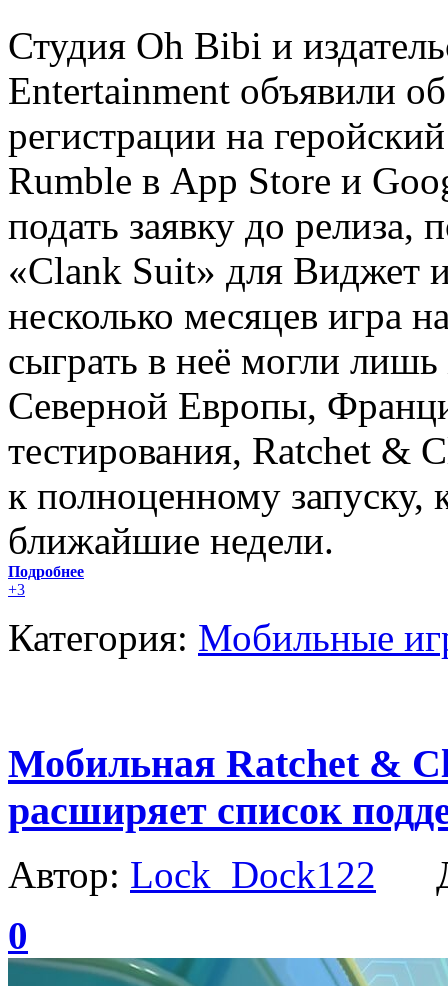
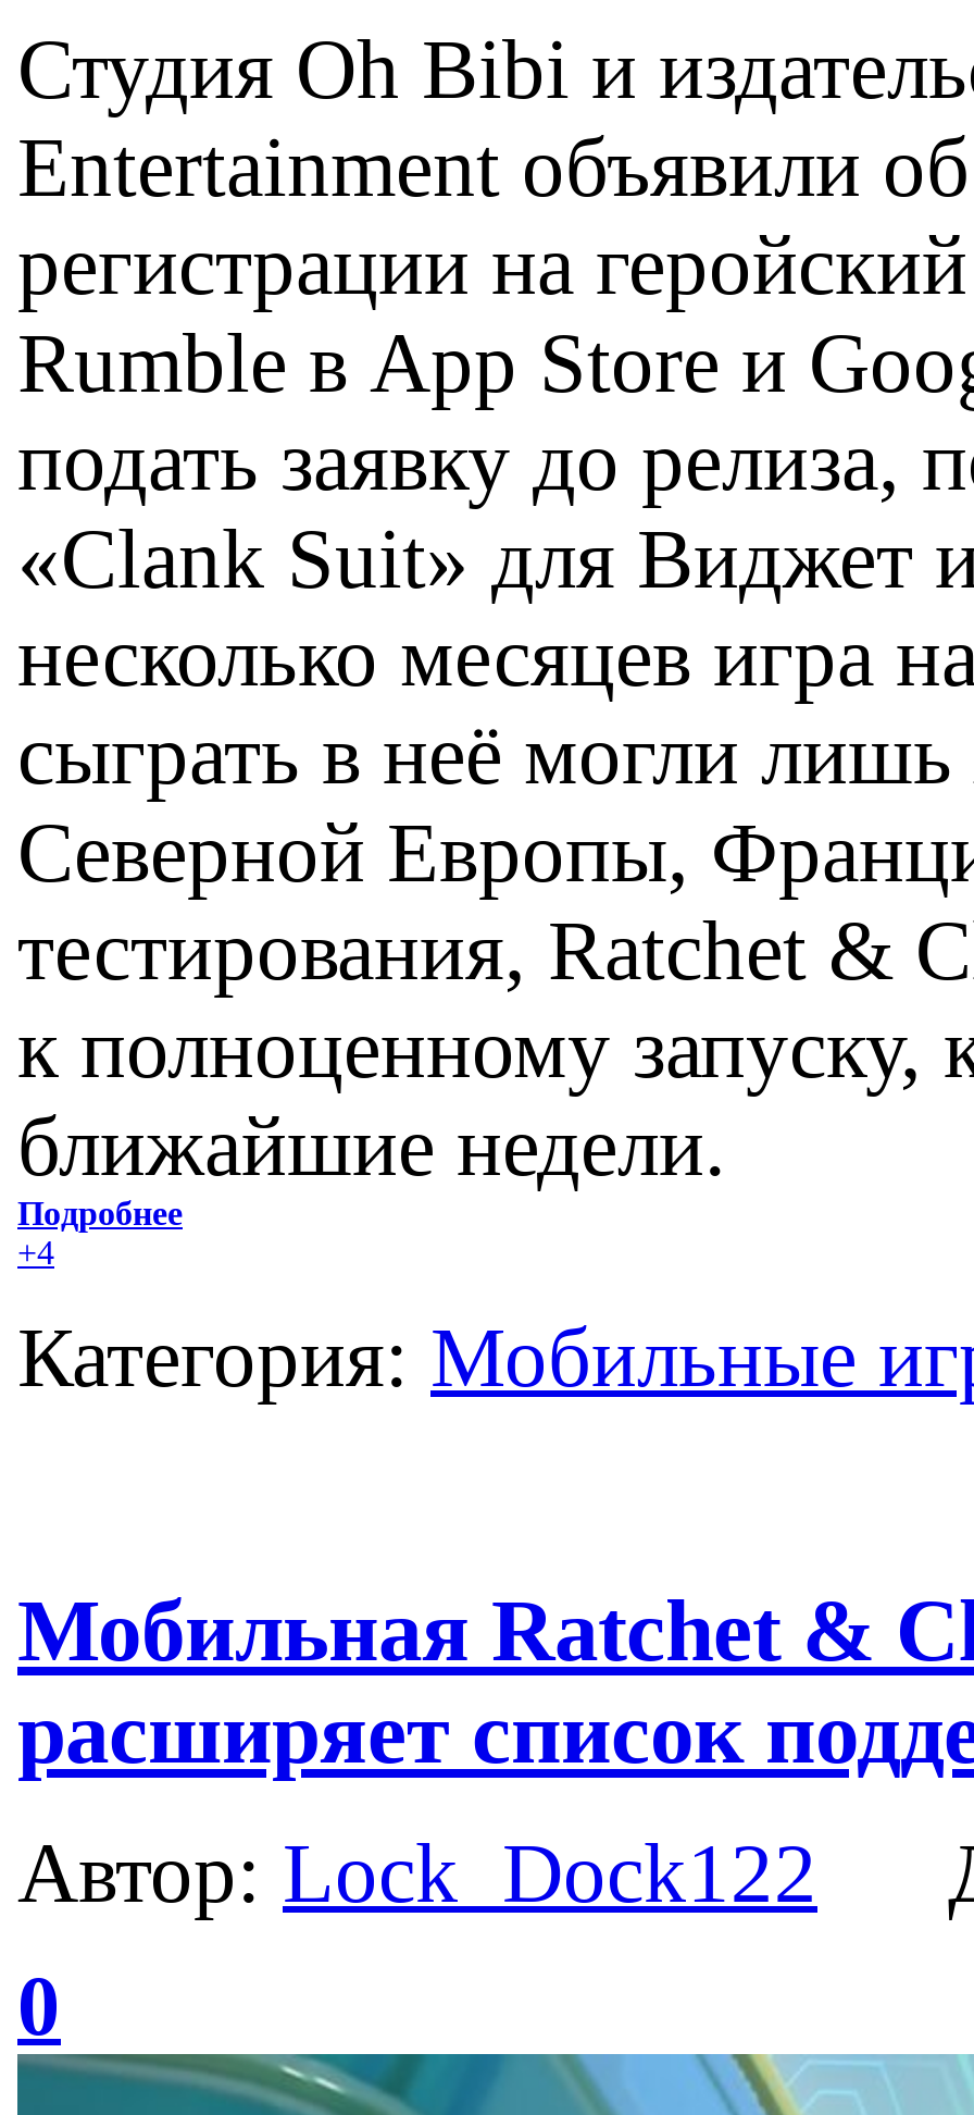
[8,581,25,598] +3 -> [17,1233,54,1270] +4

